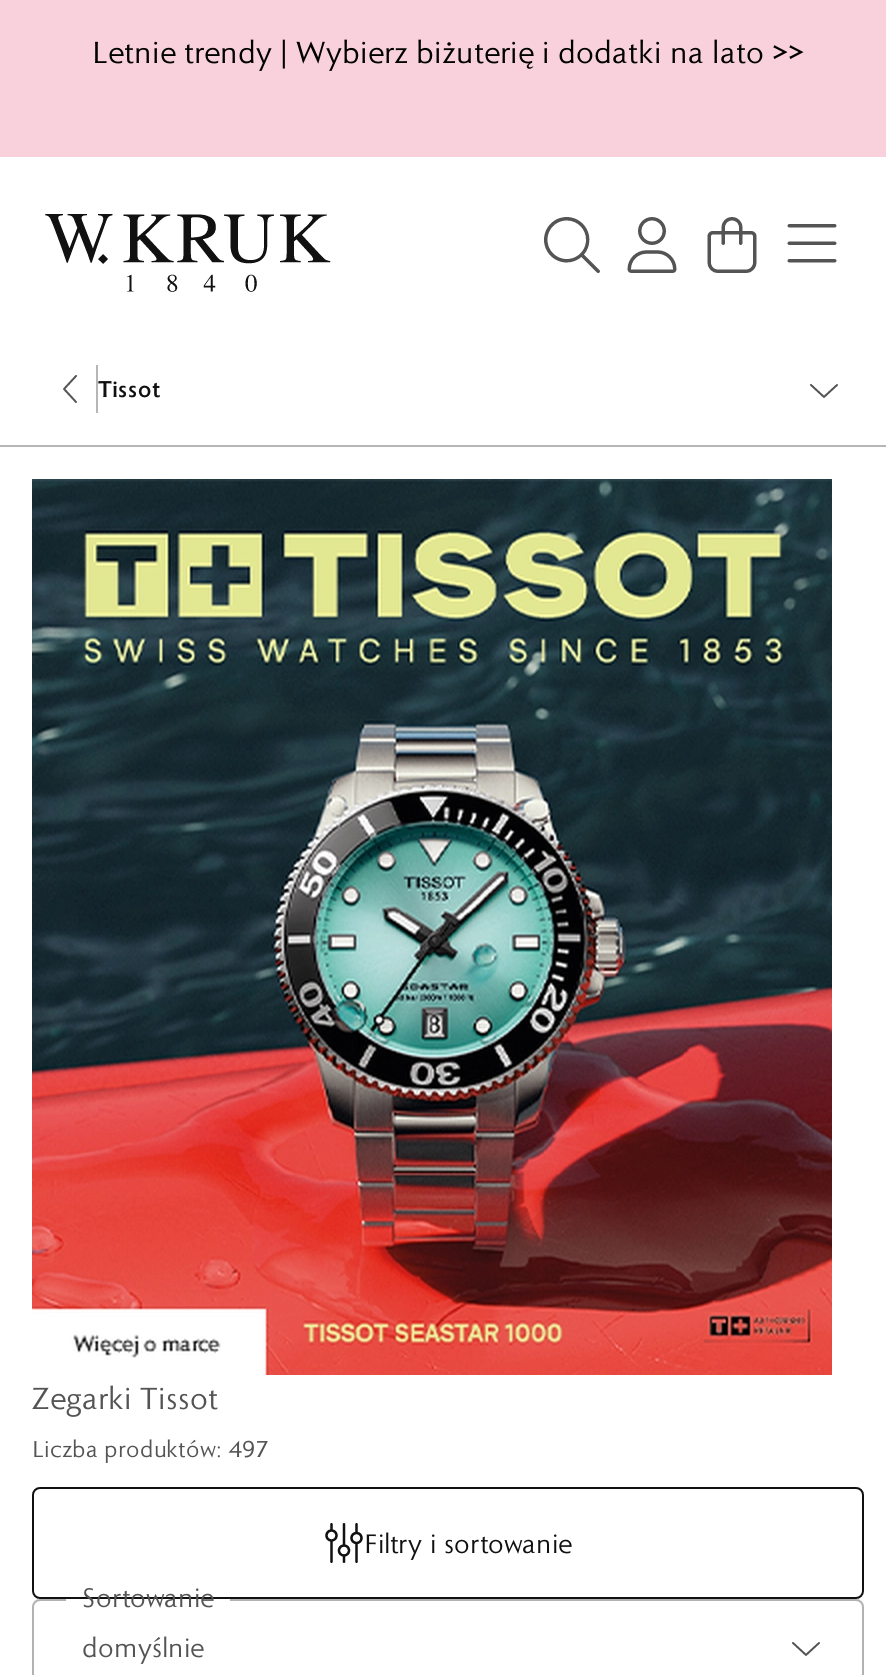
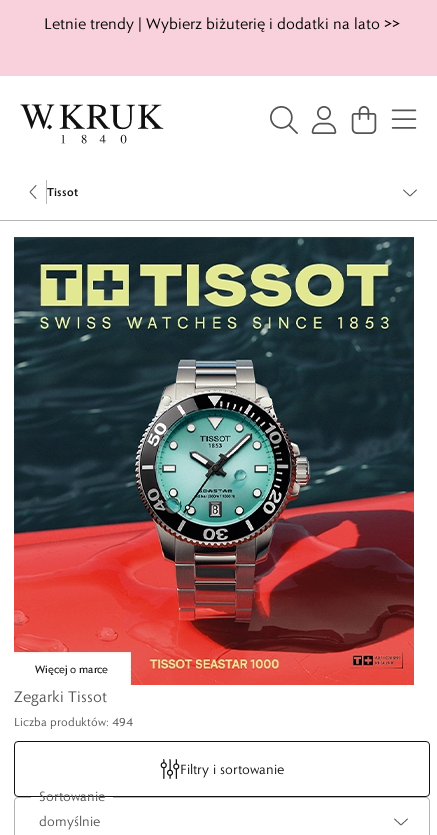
[32,1433,268,1463] Liczba produktów: 497 -> [14,714,133,729] Liczba produktów: 494

